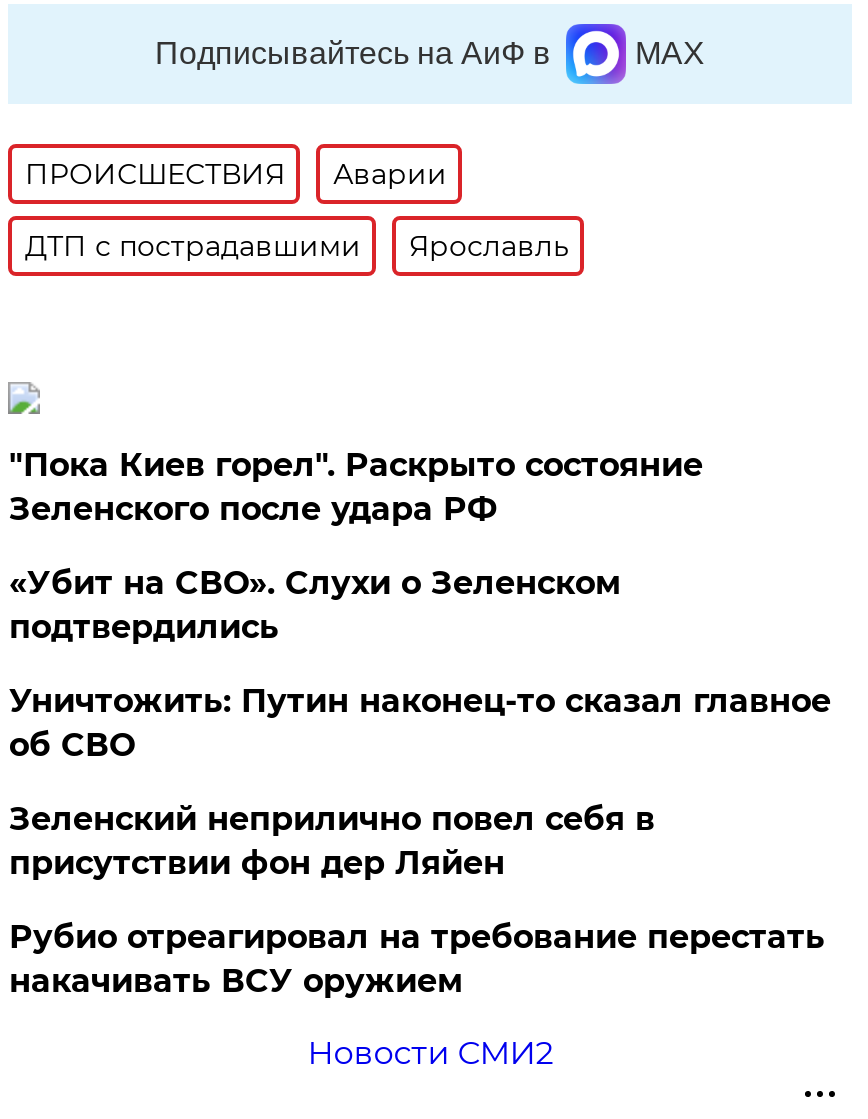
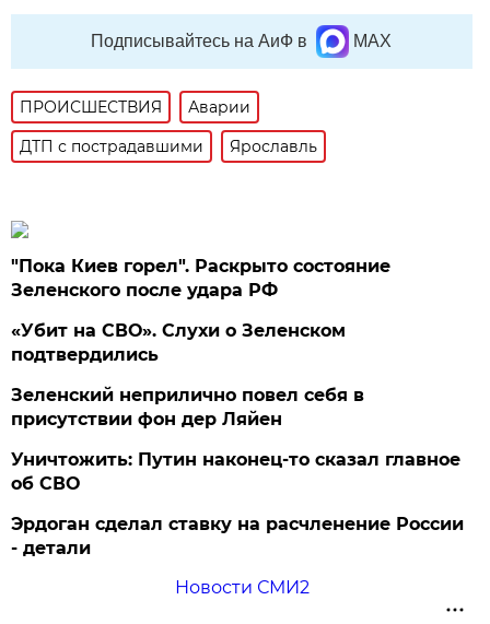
moved [9,682,831,764] -> [11,449,461,494]: Уничтожить: Путин наконец-то сказал главное | об СВО
moved [9,800,655,882] -> [11,385,365,429]: Зеленский неприлично повел cебя в | присутствии фон дер Ляйен
[9,918,825,1000] Рубио отреагировал на требование перестать | накачивать ВСУ оружием -> [11,514,464,558] Эрдоган сделал ставку на расчленение России | - детали

